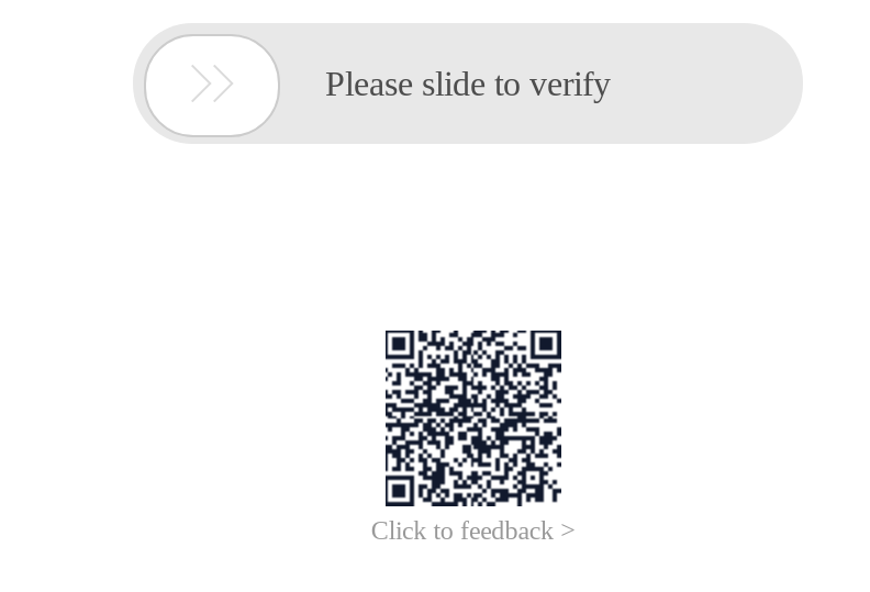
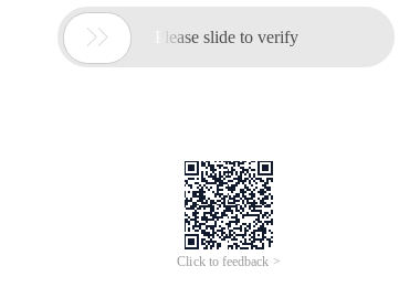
[386,331,564,509] [image] -> [185,160,274,251] [image]

